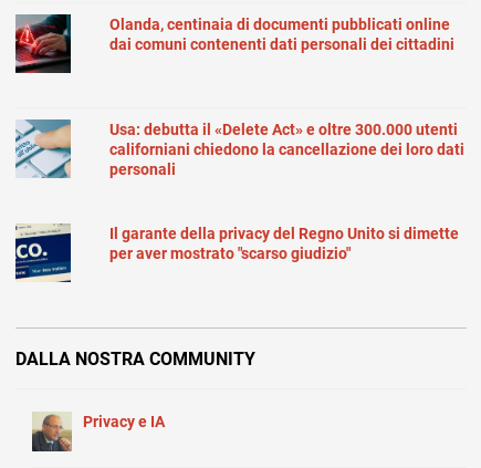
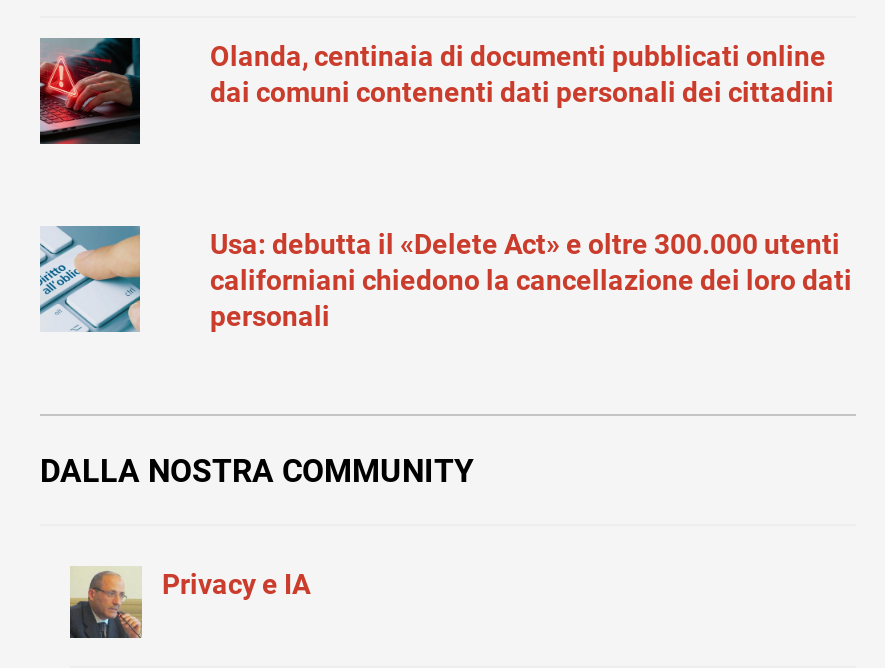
[14,223,459,282] [image] | Il garante della privacy del Regno Unito si dimette | per aver mostrato "scarso giudizio" -> none

